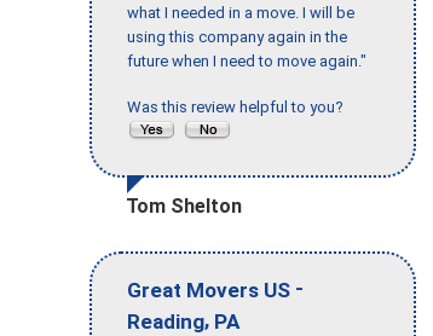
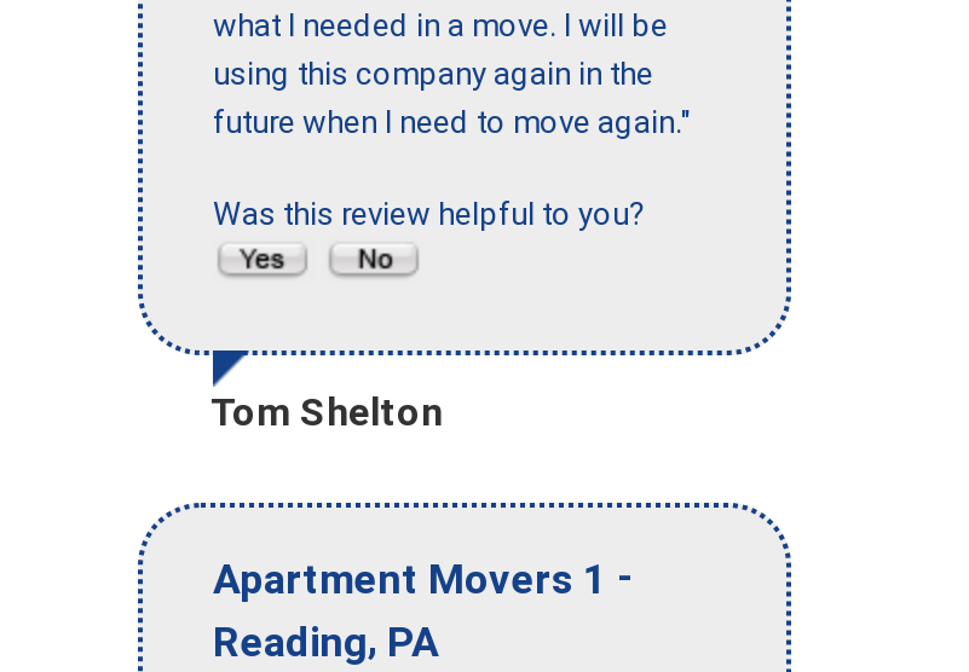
[127,276,304,302] Great Movers US - -> [213,551,634,603] Apartment Movers 1 -

